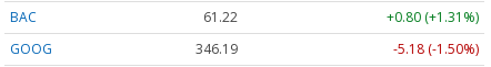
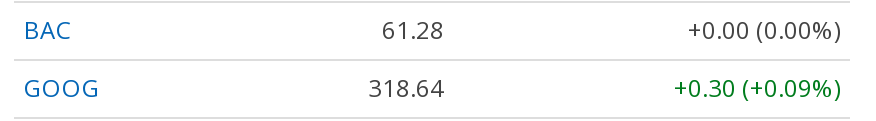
[203,8,238,26] 61.22 -> [382,14,444,48] 61.28
[387,8,479,26] +0.80 (+1.31%) -> [688,14,840,48] +0.00 (0.00%)
[196,39,238,58] 346.19 -> [368,72,444,106] 318.64
[393,39,479,58] -5.18 (-1.50%) -> [674,72,840,106] +0.30 (+0.09%)

